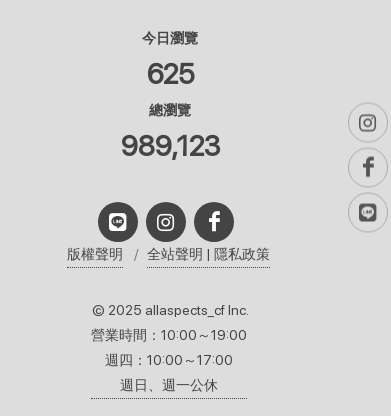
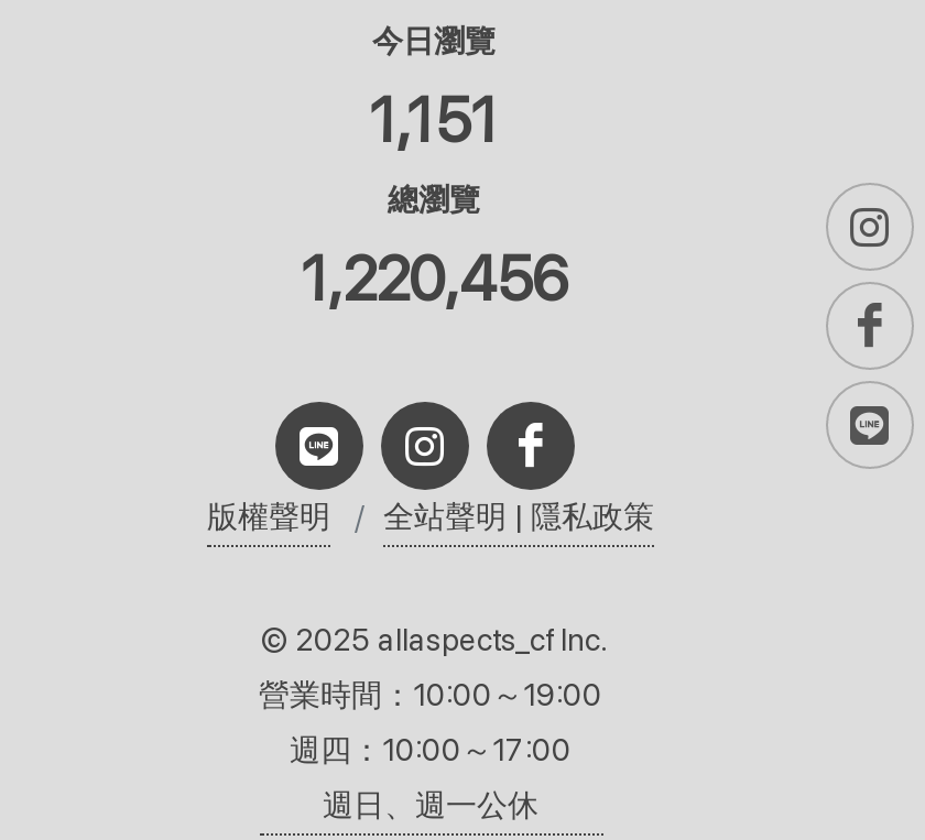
[146,57,193,91] 625 -> [369,83,499,157] 1,151
[120,129,219,163] 989,123 -> [301,241,567,316] 1,220,456

